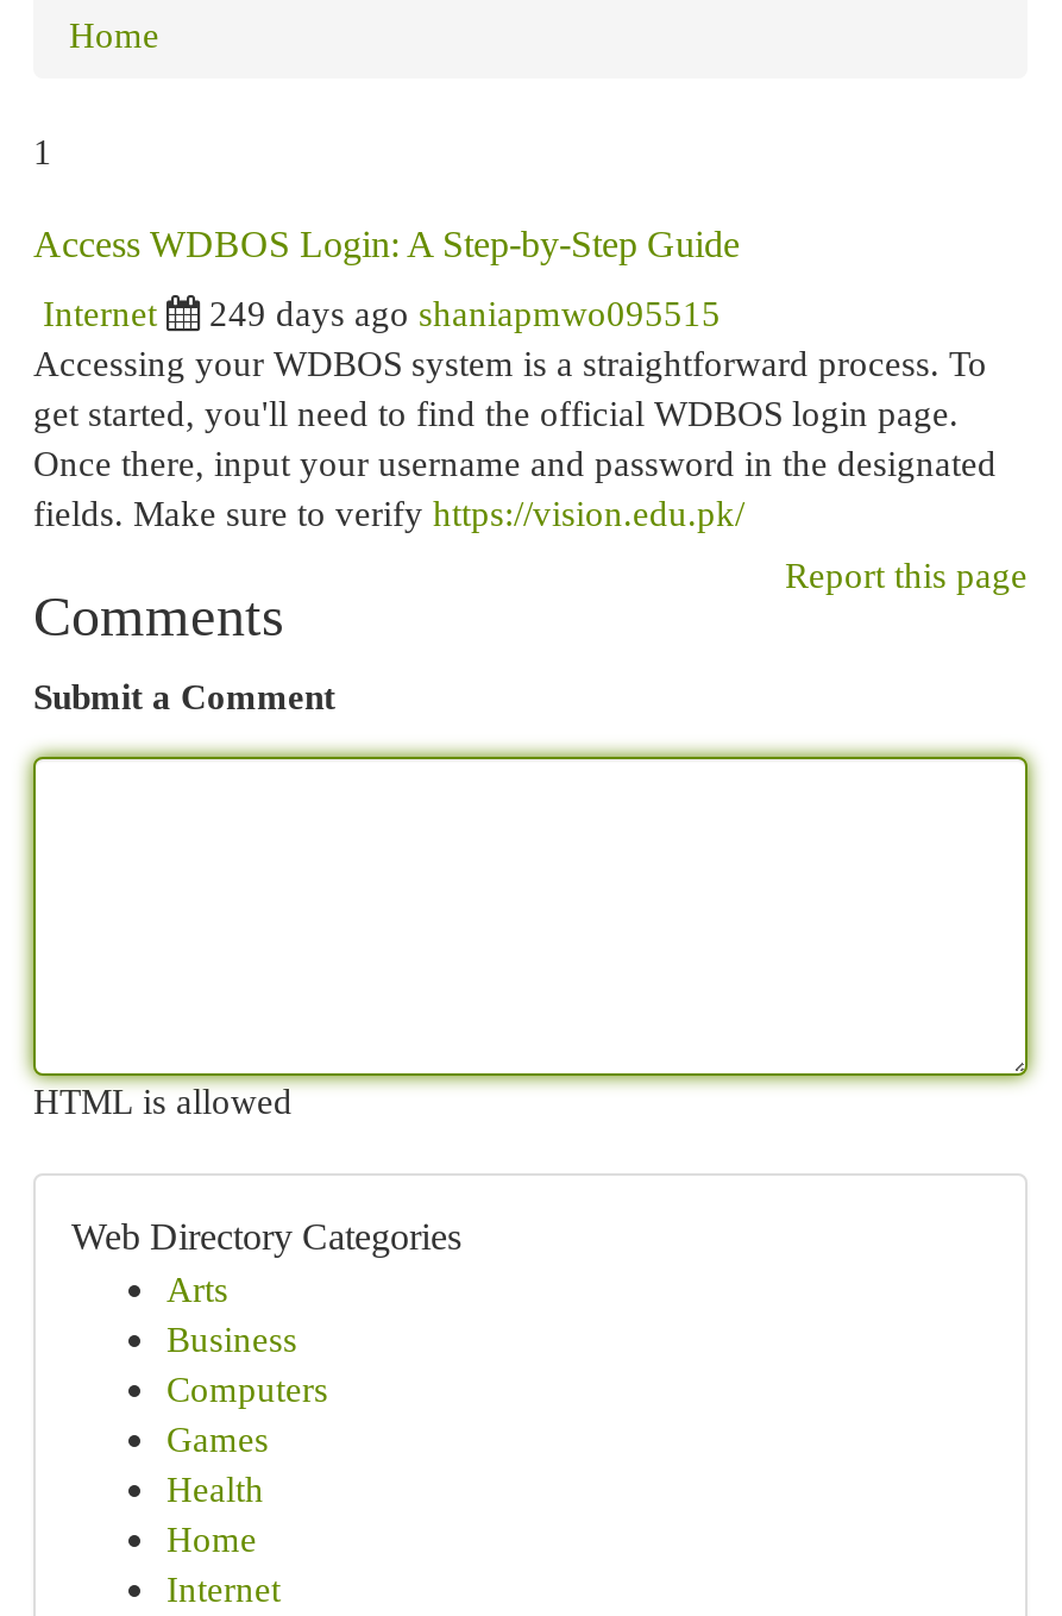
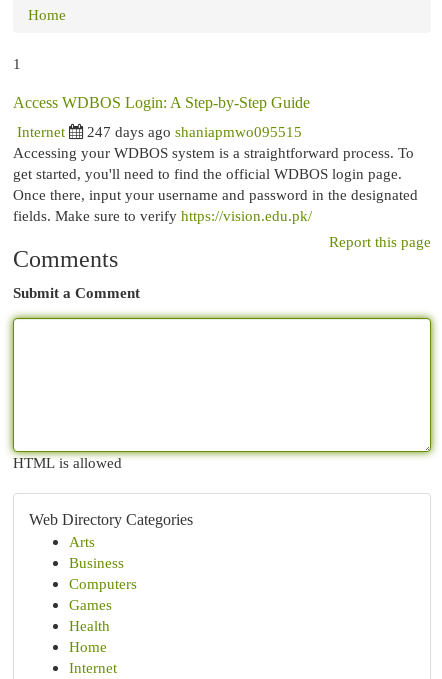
[209,293,721,333] 249 days ago shaniapmwo095515 -> [87,123,302,140] 247 days ago shaniapmwo095515

